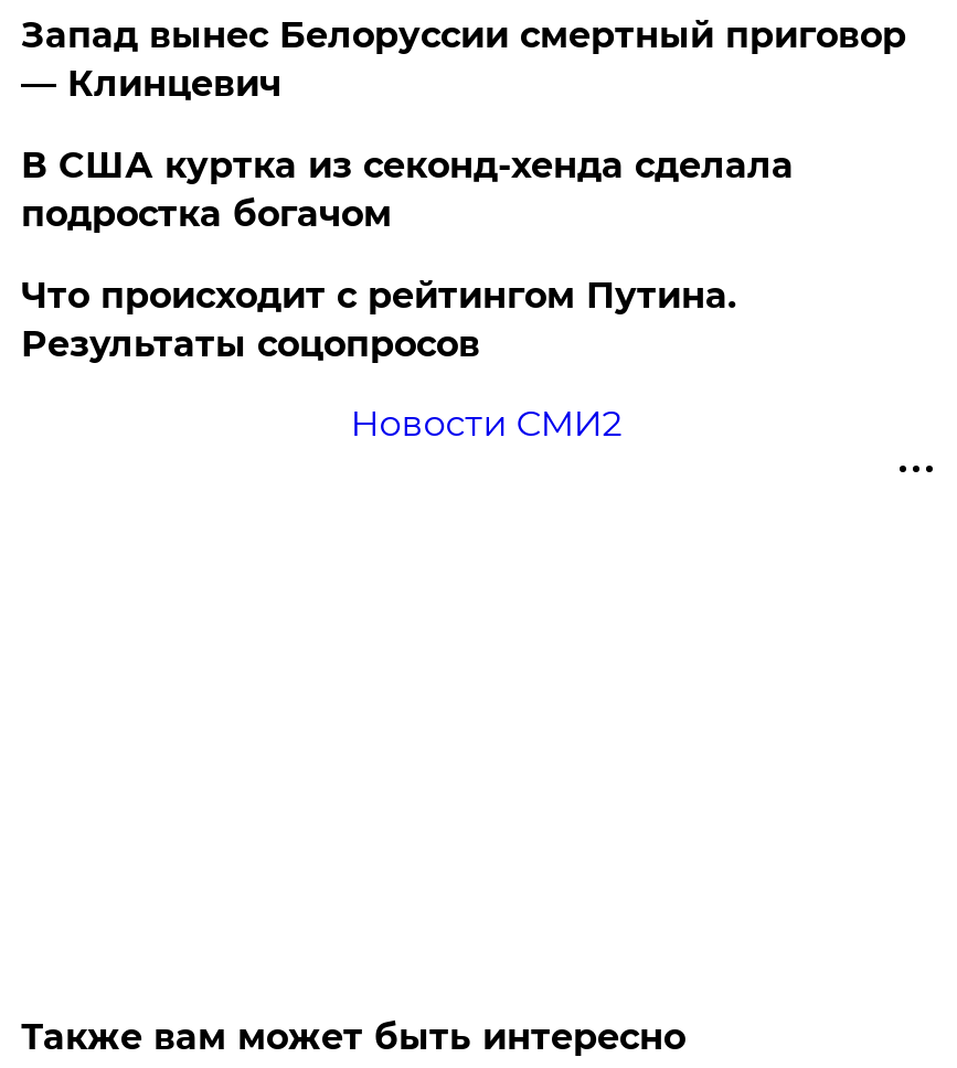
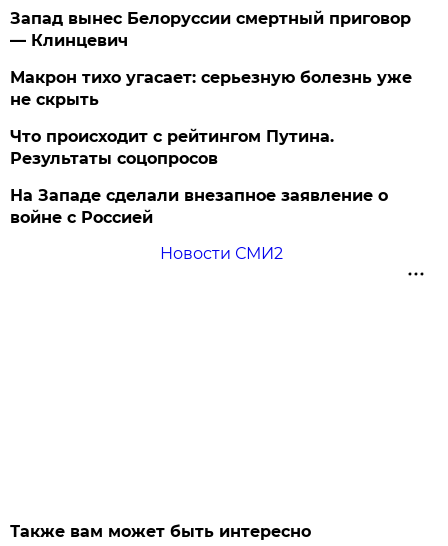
[21,144,793,235] В США куртка из секонд-хенда сделала | подростка богачом -> [10,68,412,109] Макрон тихо угасает: серьезную болезнь уже | не скрыть
none -> [10,186,388,227] На Западе сделали внезапное заявление о | войне с Россией

